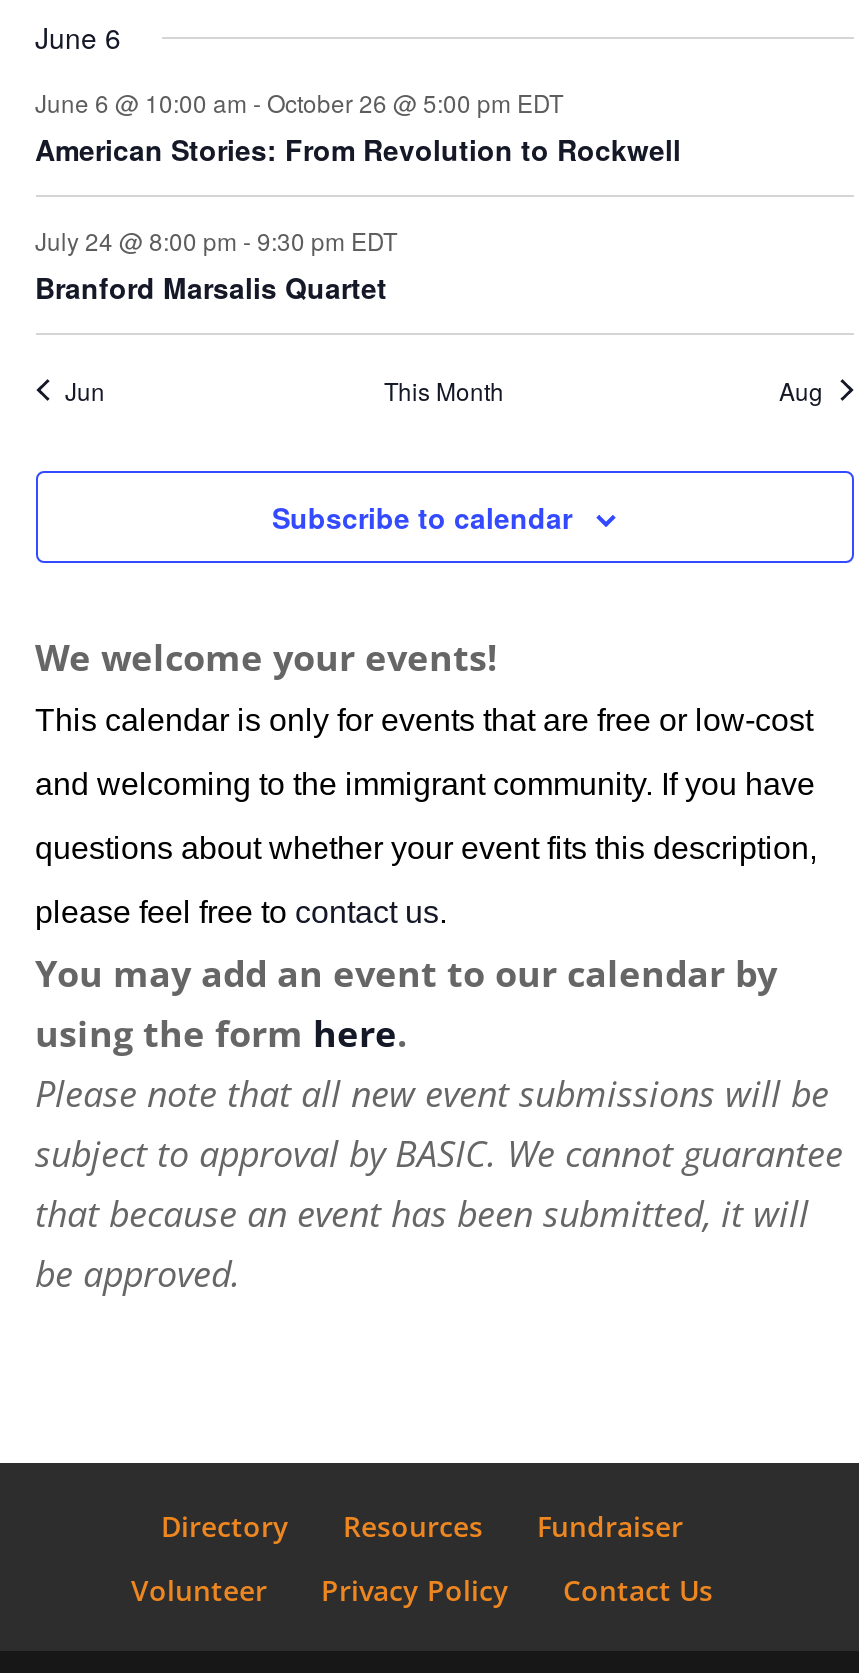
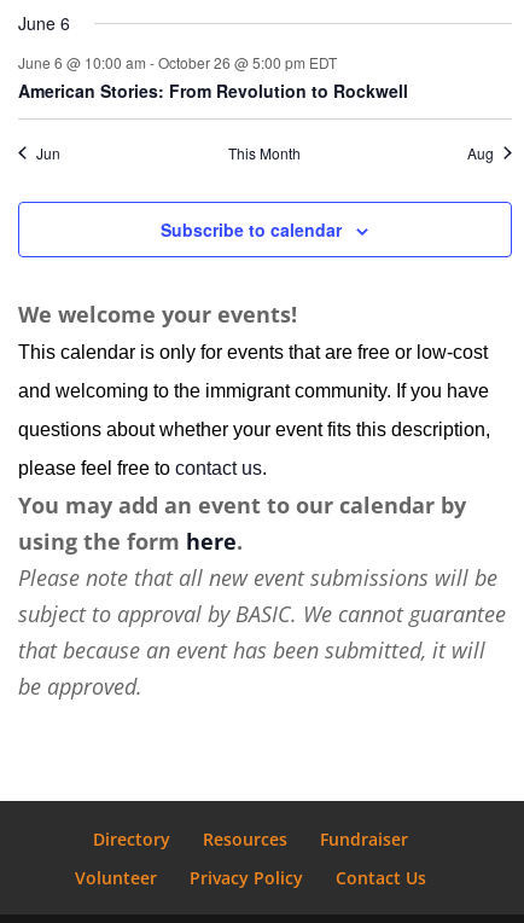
[35,222,397,306] July 24 @ 8:00 pm - 9:30 pm EDT | Branford Marsalis Quartet -> none

